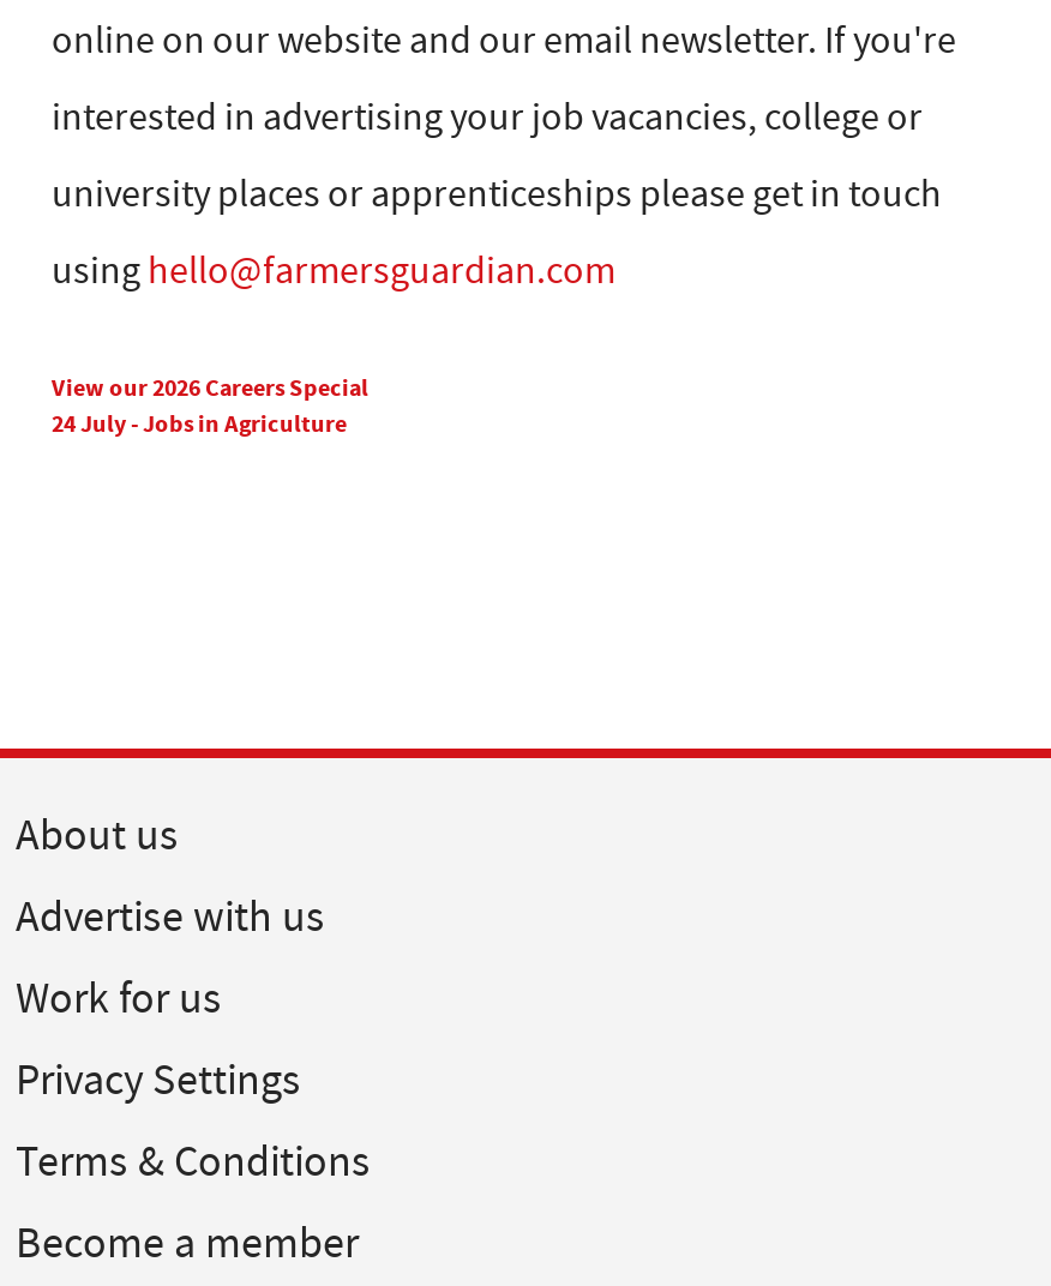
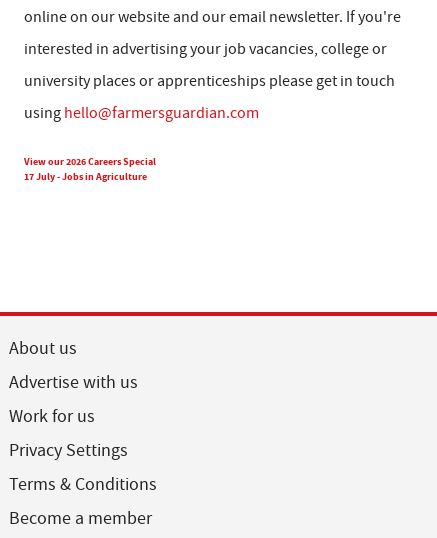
[52,407,347,439] 24 July - Jobs in Agriculture -> [24,170,147,183] 17 July - Jobs in Agriculture

